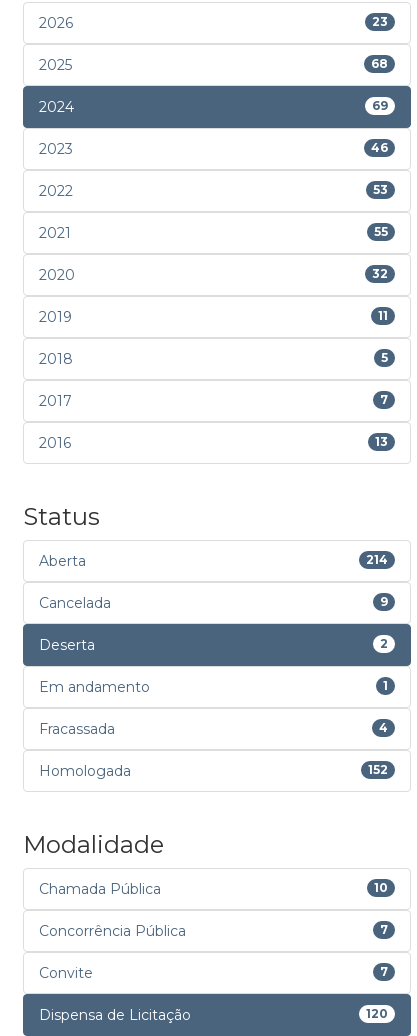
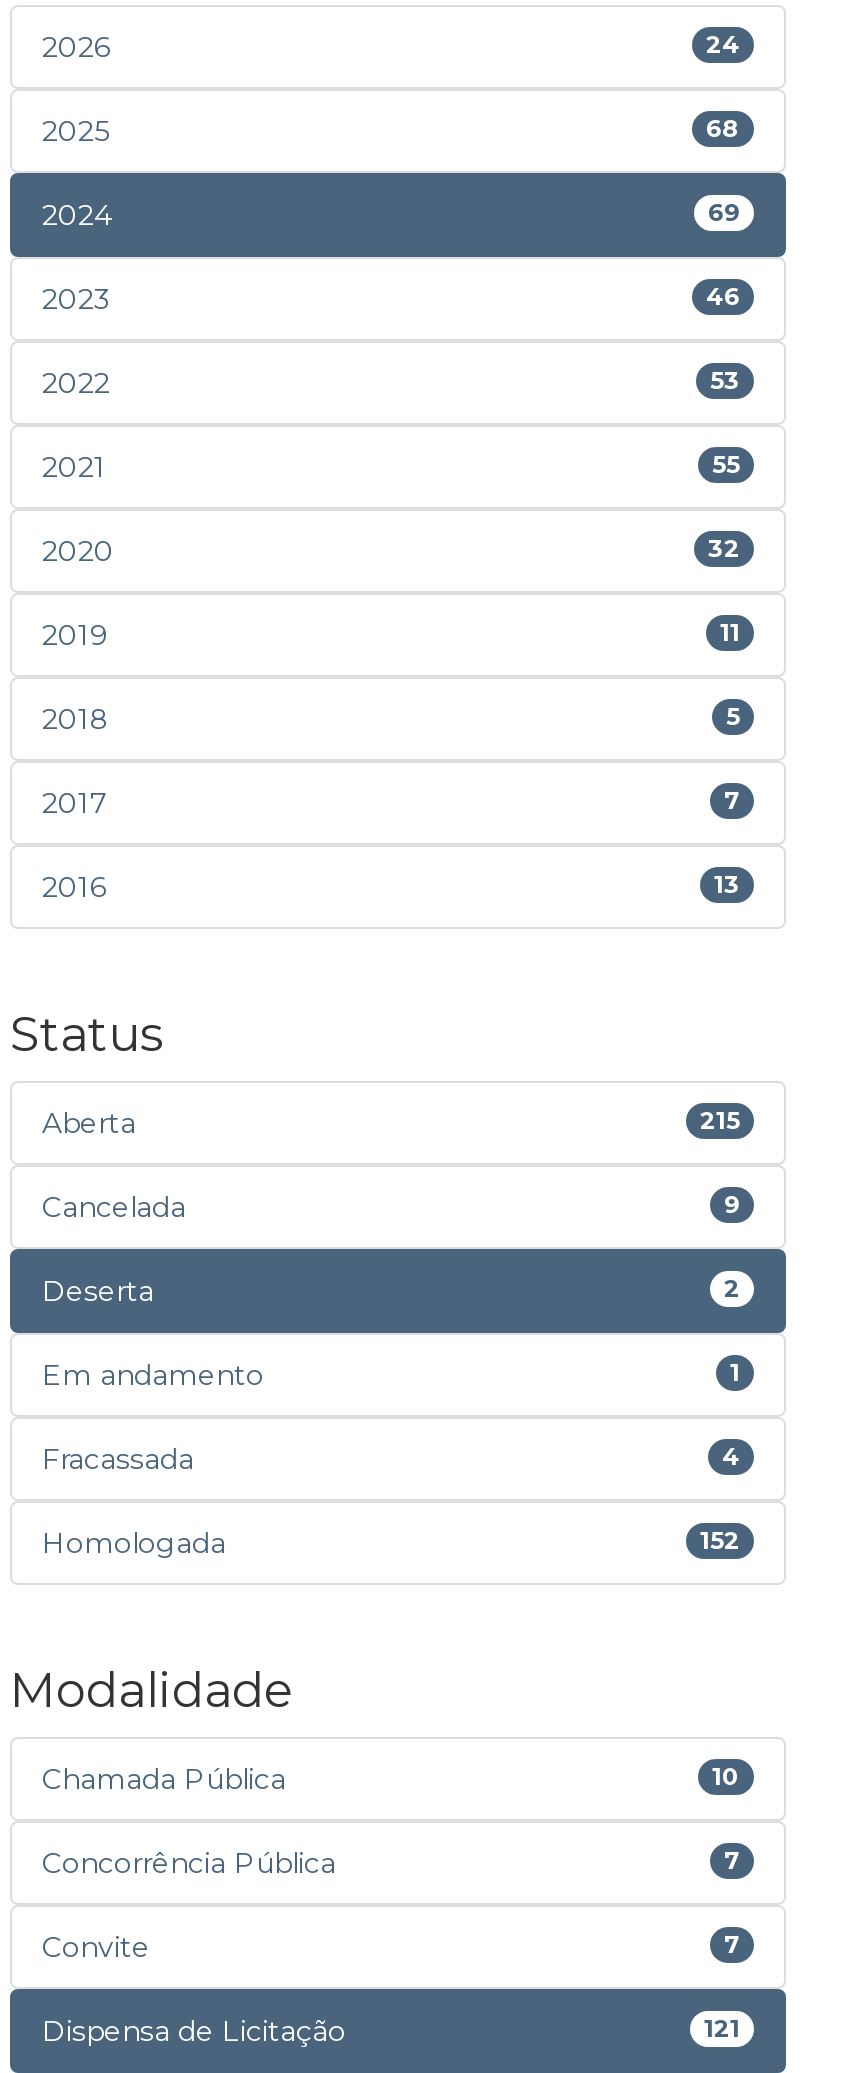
[372,14,388,29] 23 -> [706,29,740,59] 24
[366,552,388,567] 214 -> [700,1105,740,1135] 215
[366,1006,388,1021] 120 -> [704,2013,740,2043] 121

